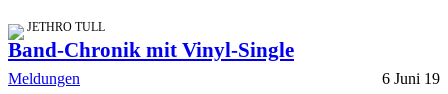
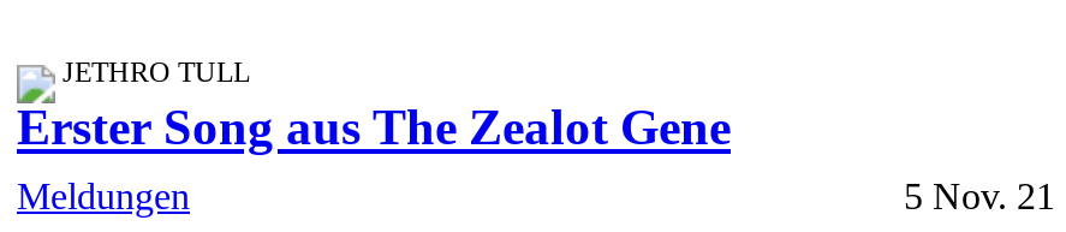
[8,38,294,62] Band-Chronik mit Vinyl-Single -> [17,100,731,157] Erster Song aus The Zealot Gene
[382,70,440,87] 6 Juni 19 -> [904,176,1055,217] 5 Nov. 21

